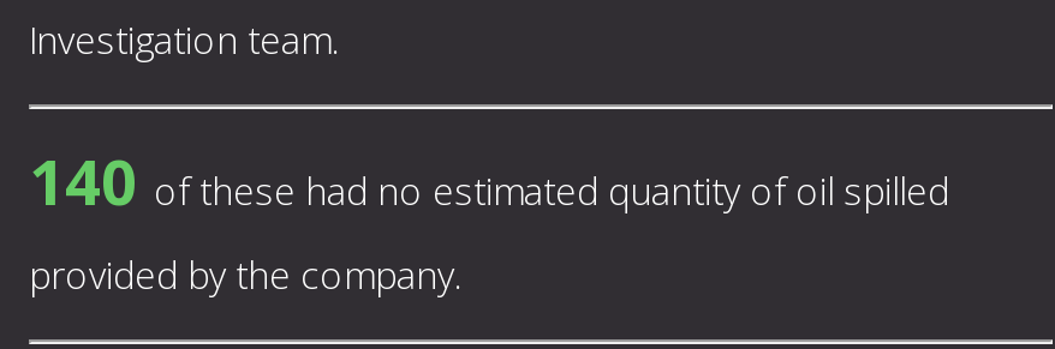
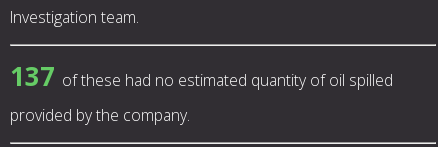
[29,138,949,224] 140 of these had no estimated quantity of oil spilled -> [10,58,393,94] 137 of these had no estimated quantity of oil spilled

